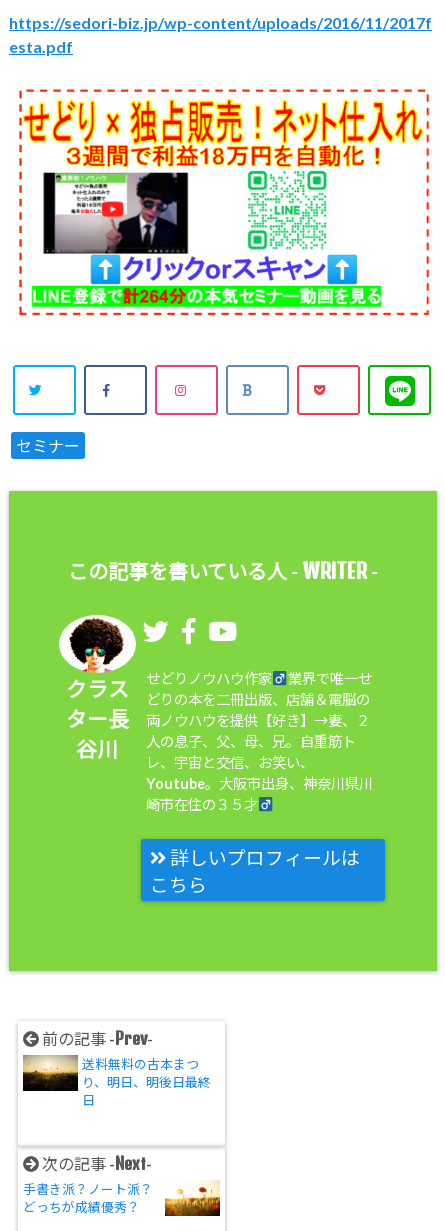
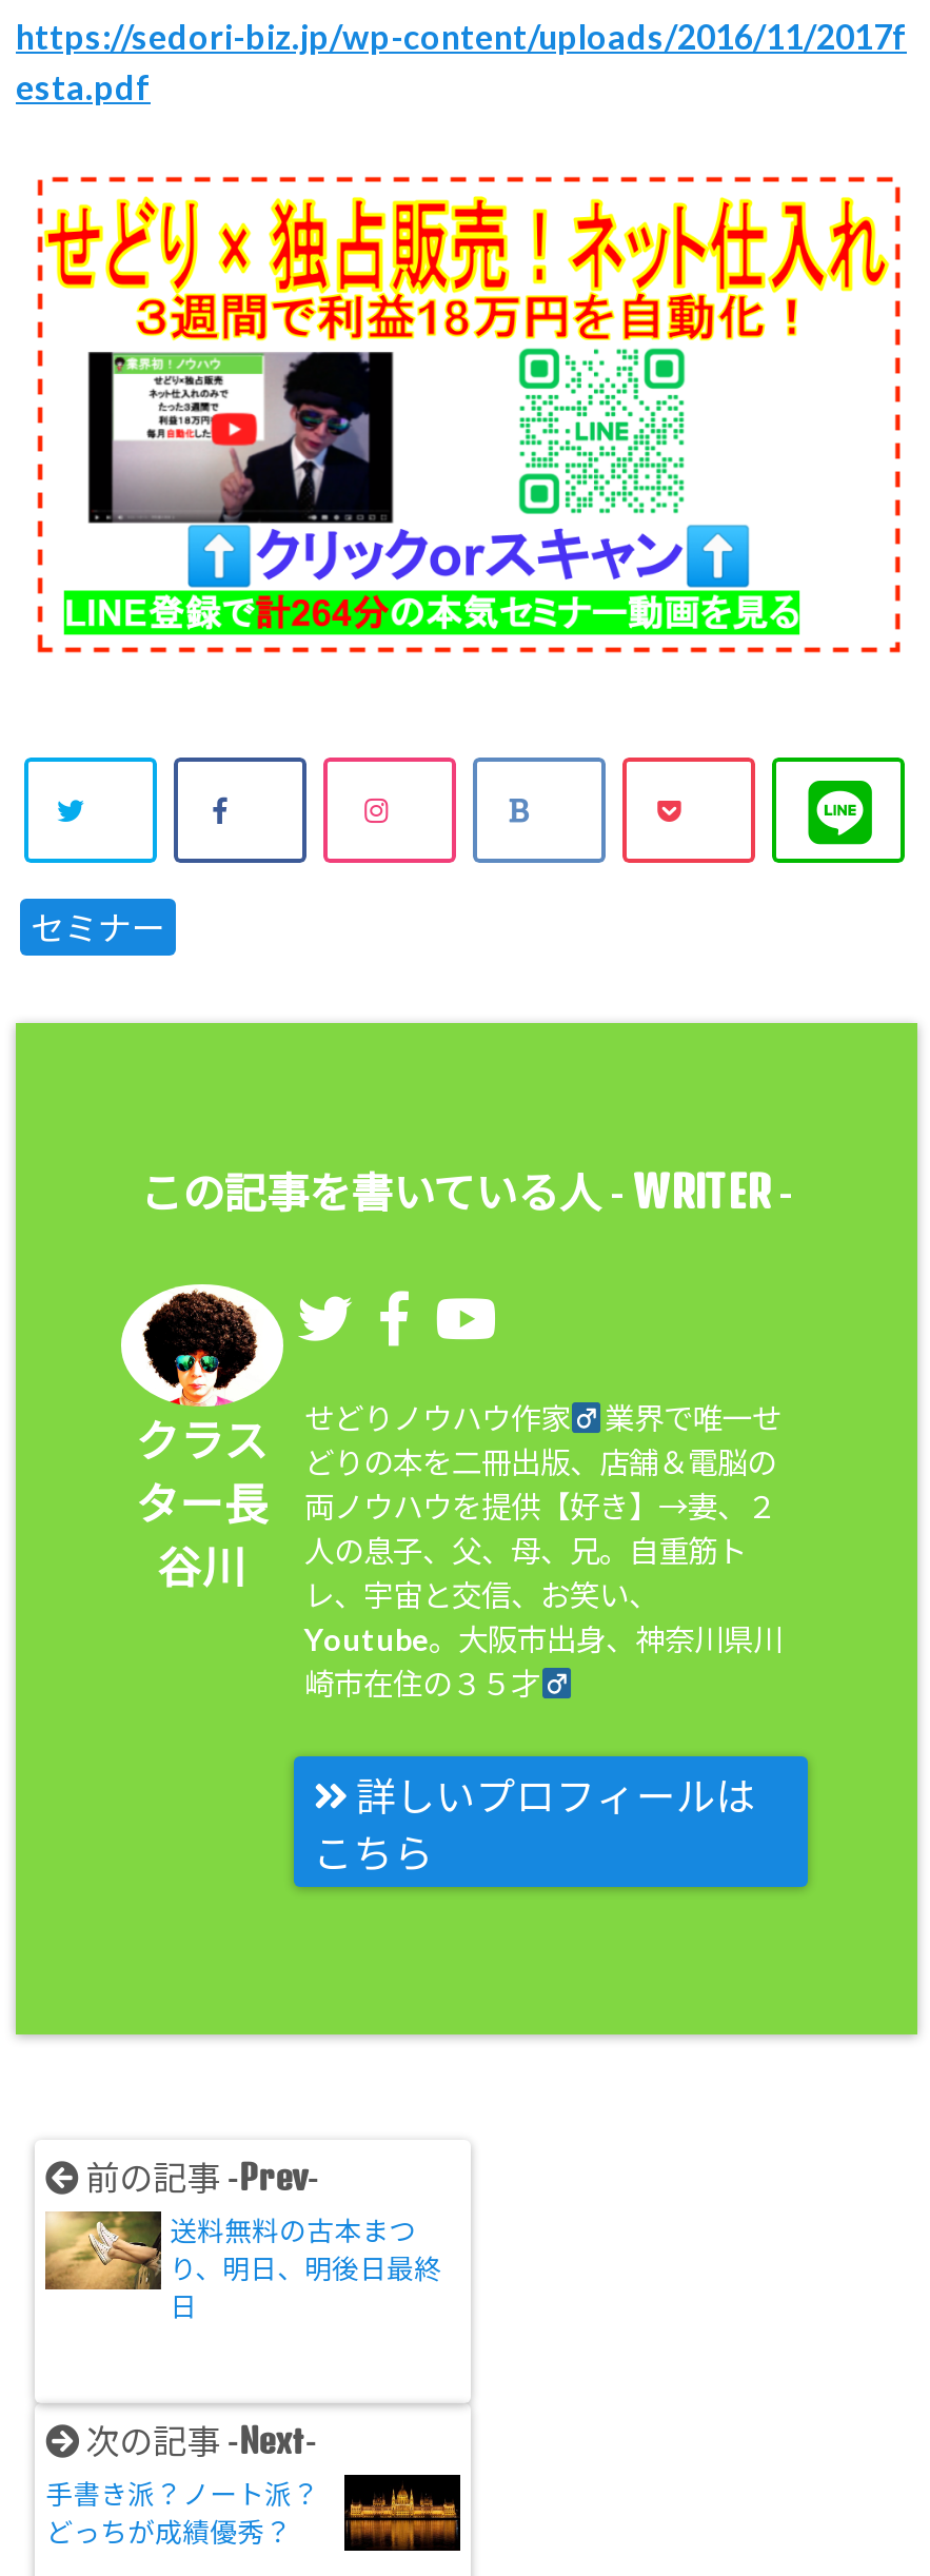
[22,1055,79,1092] [image] -> [43,2211,163,2292] [image]
[164,1180,221,1217] [image] -> [342,2473,462,2553] [image]

